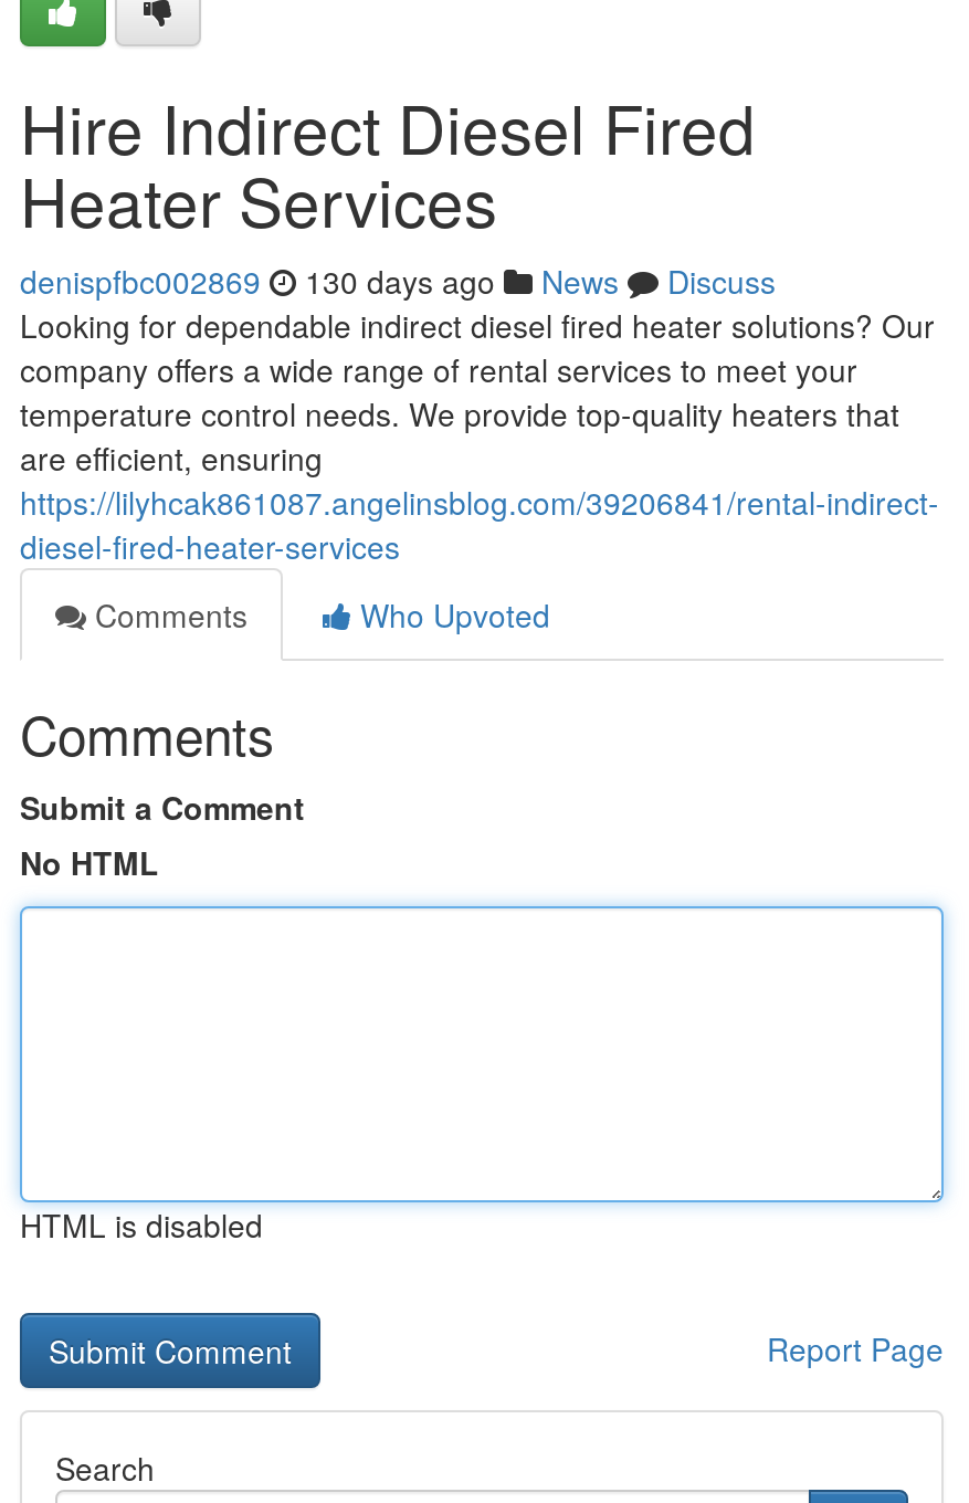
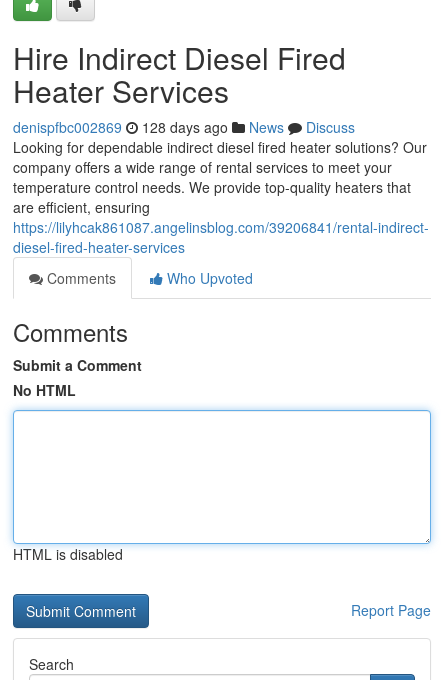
[20,259,776,303] denispfbc002869 130 days ago News Discuss -> [13,117,355,137] denispfbc002869 128 days ago News Discuss

